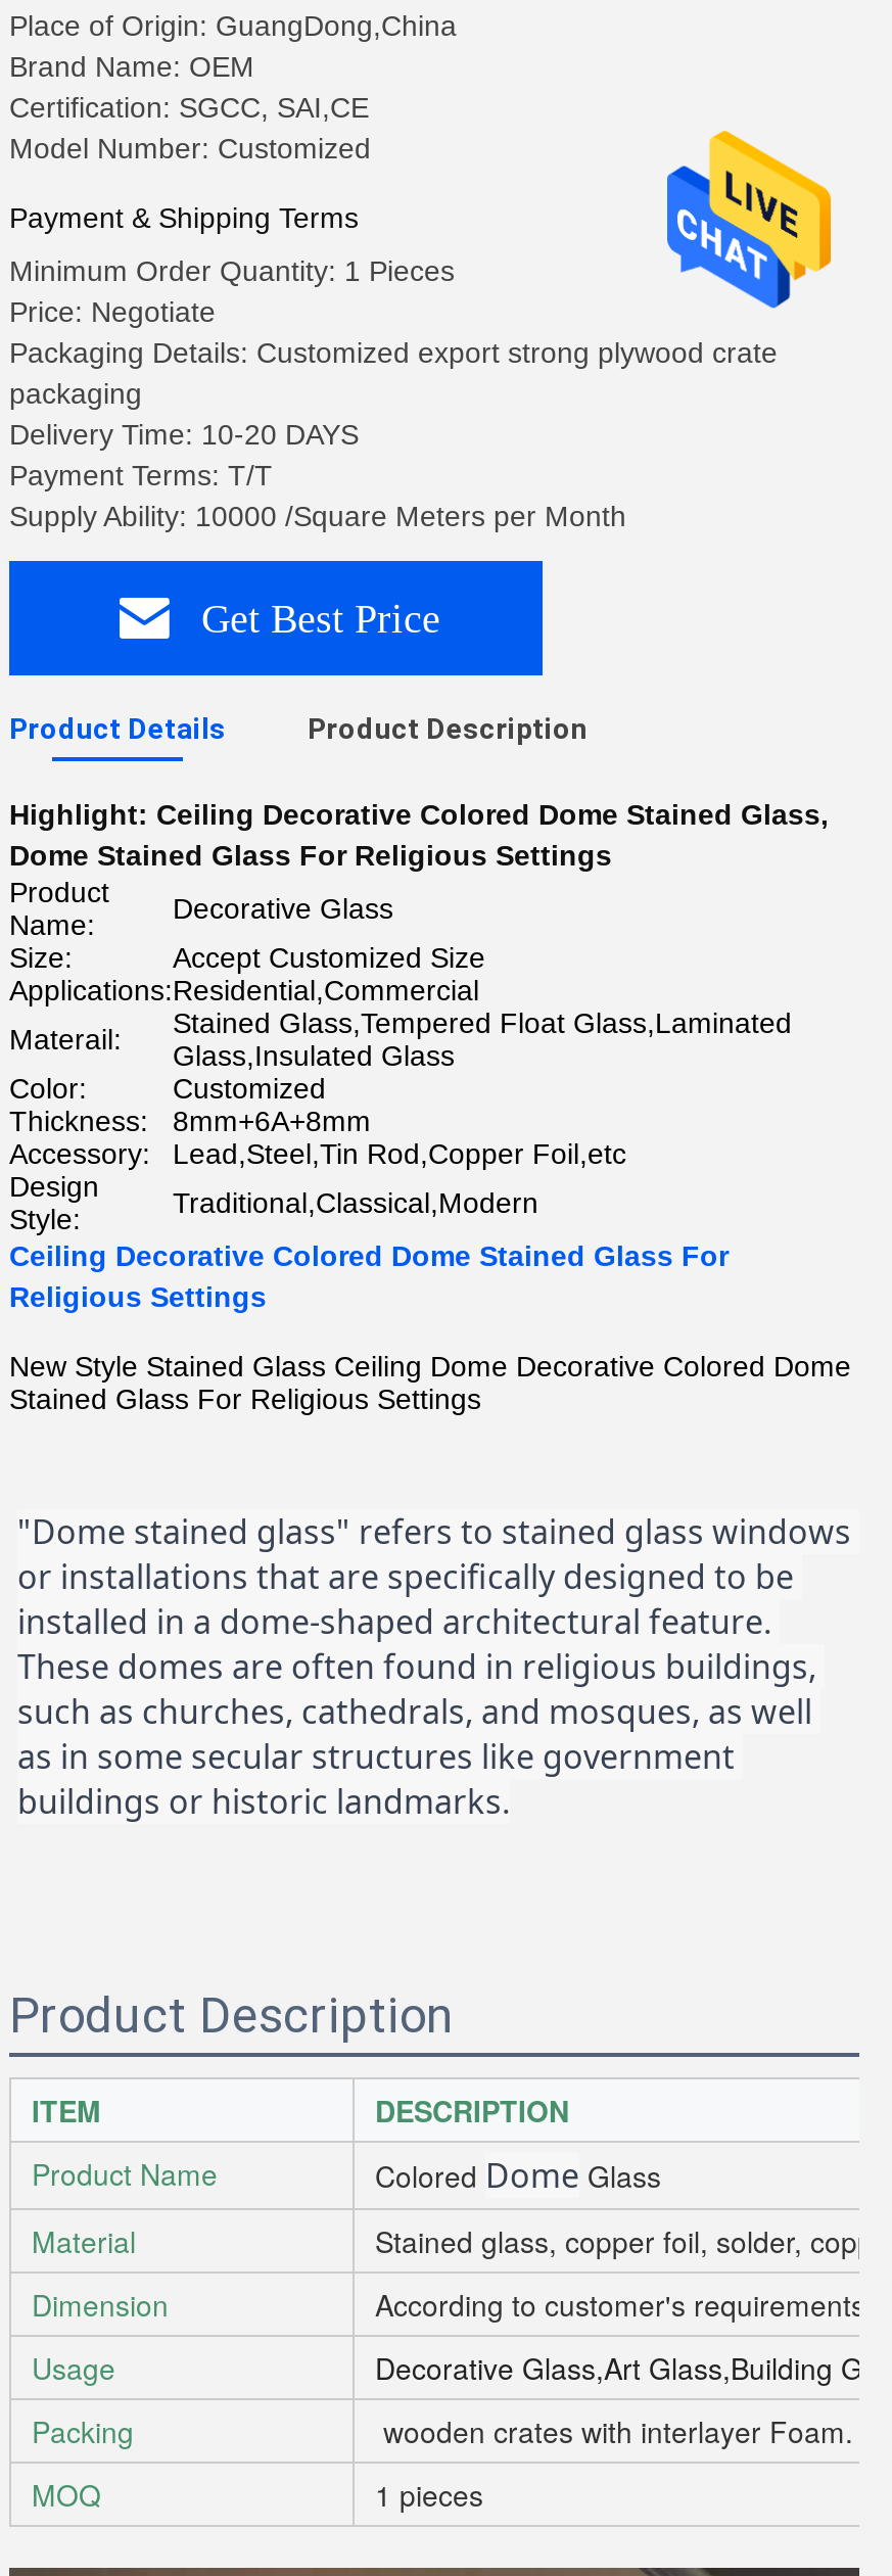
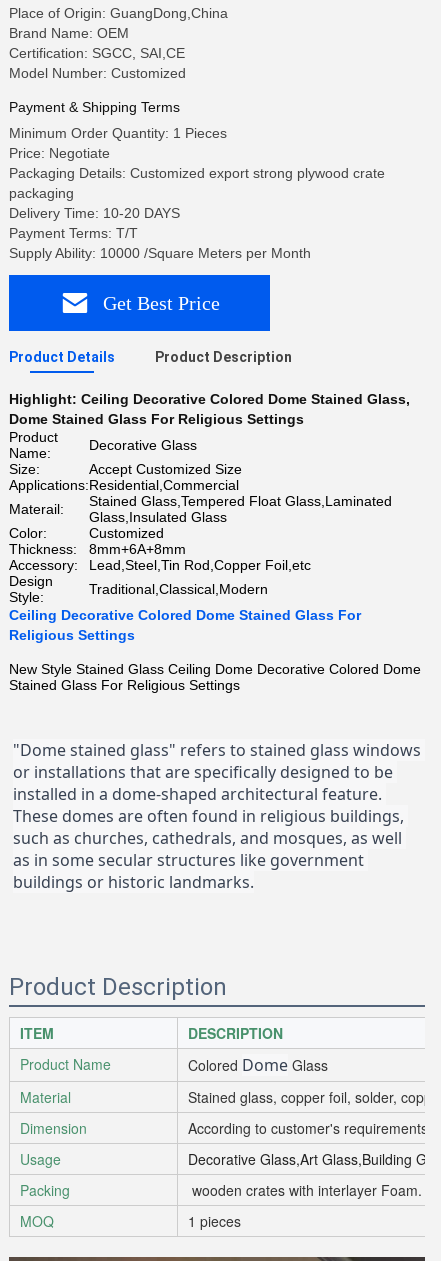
[665,130,833,310] [image] -> none

